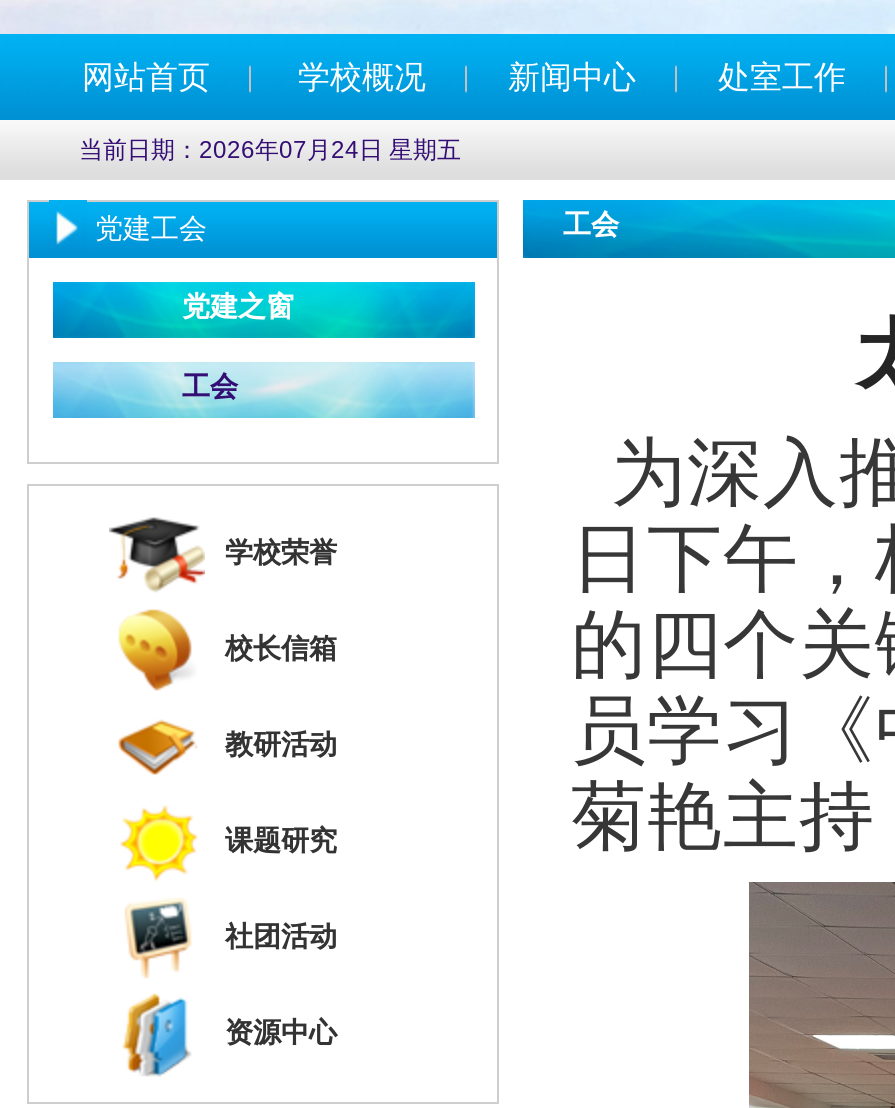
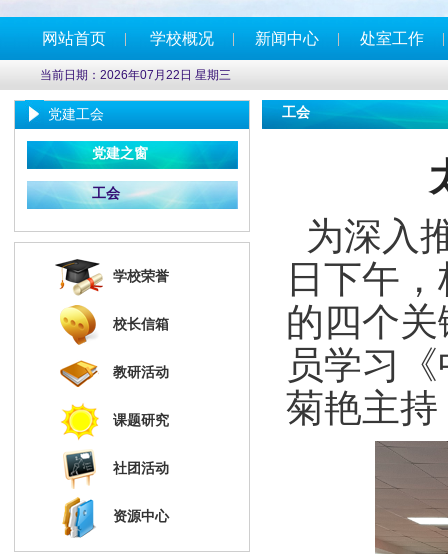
[79,136,461,164] 当前日期：2026年07月24日 星期五 -> [40,68,231,82] 当前日期：2026年07月22日 星期三

